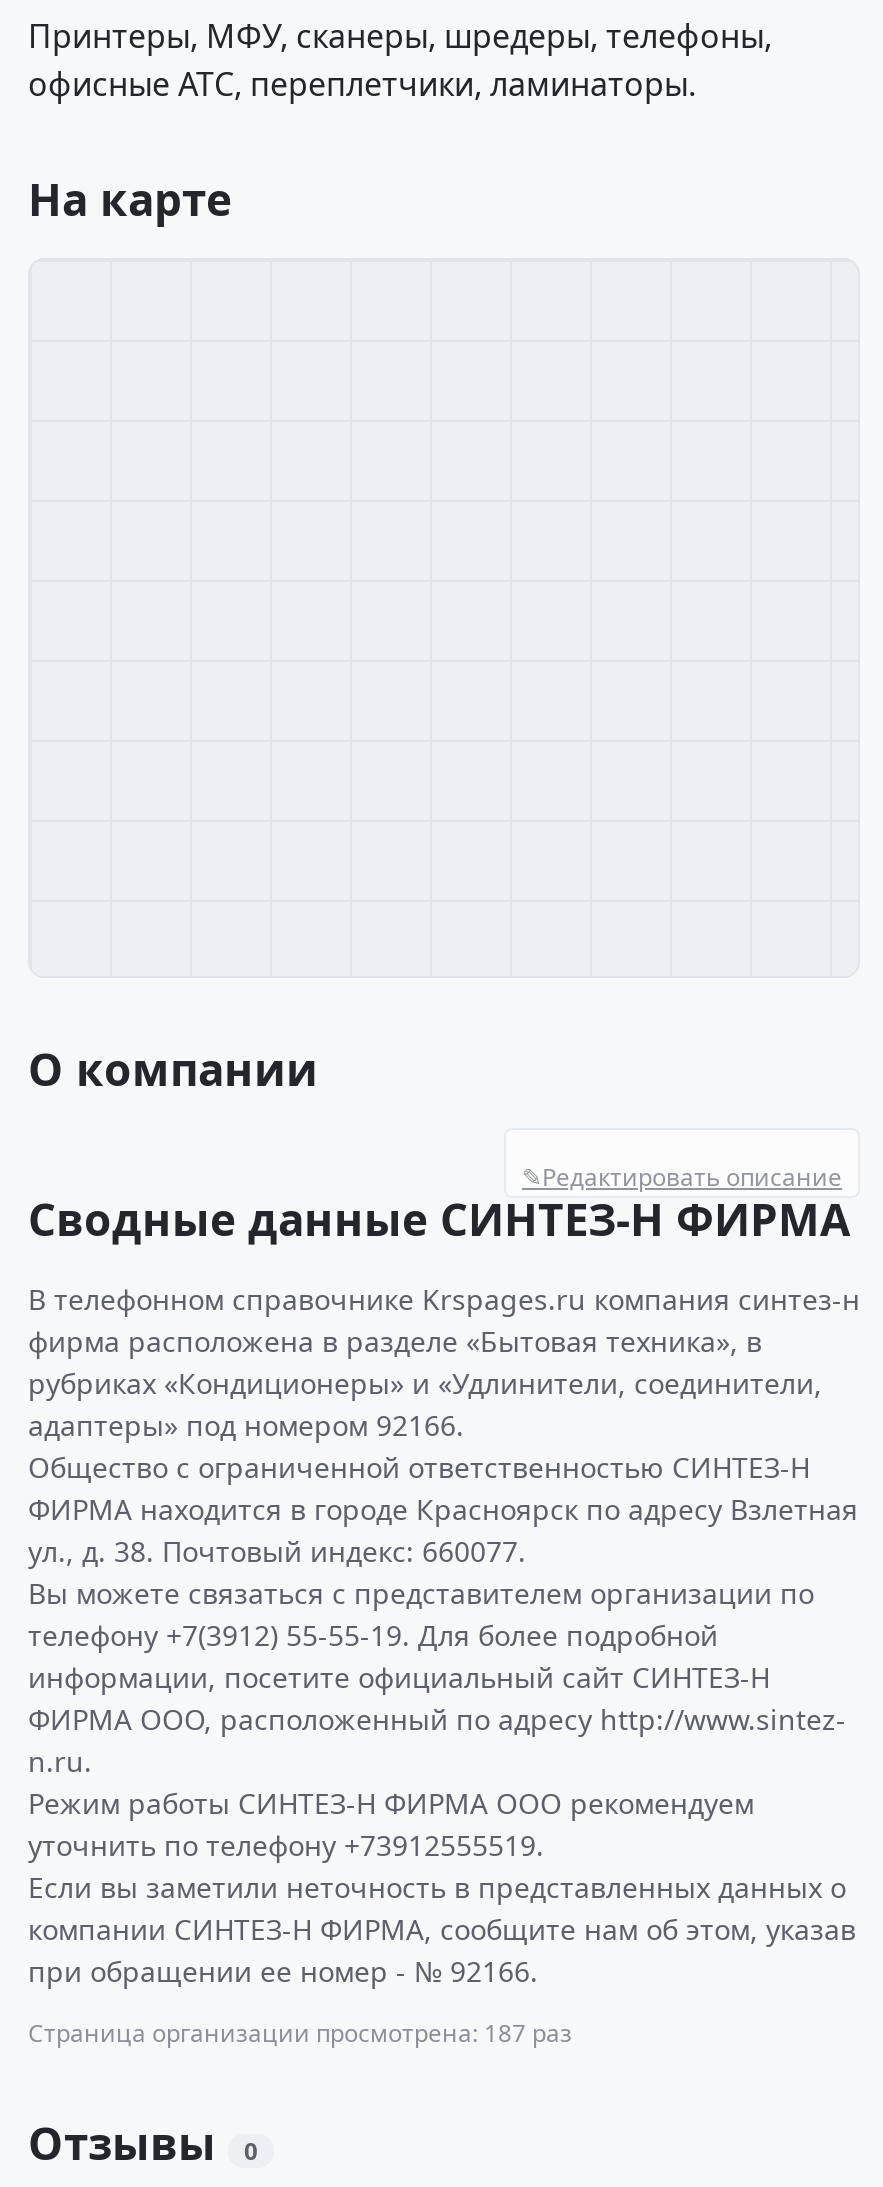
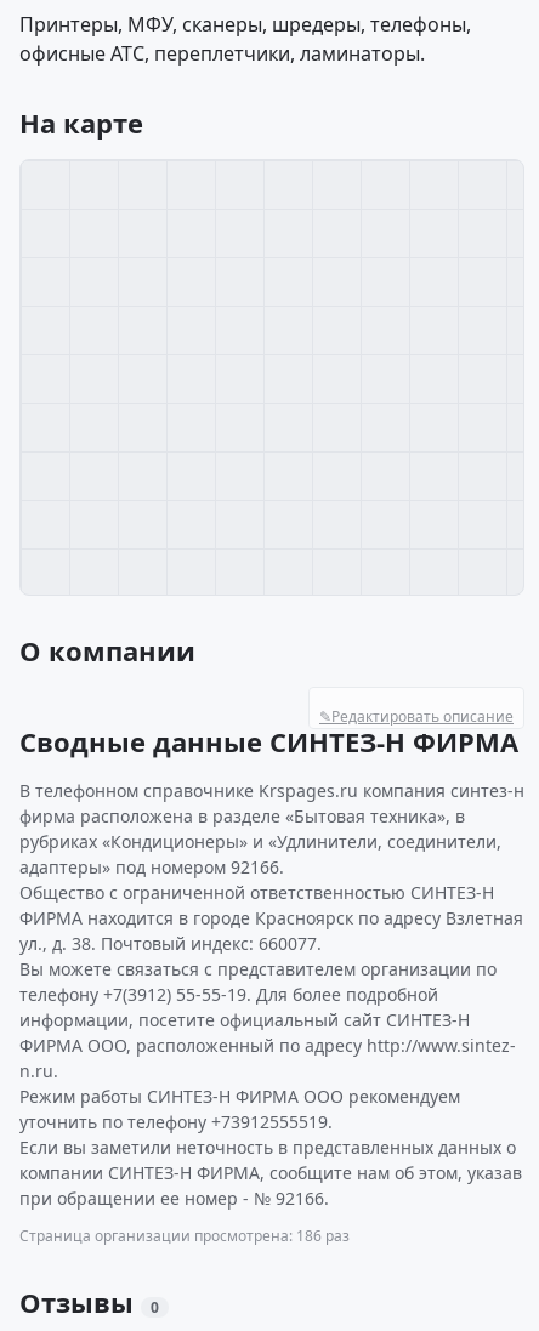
[28,2016,572,2050] Страница организации просмотрена: 187 раз -> [19,1225,350,1246] Страница организации просмотрена: 186 раз

